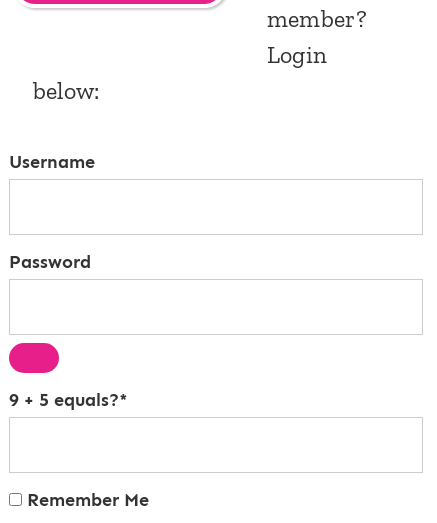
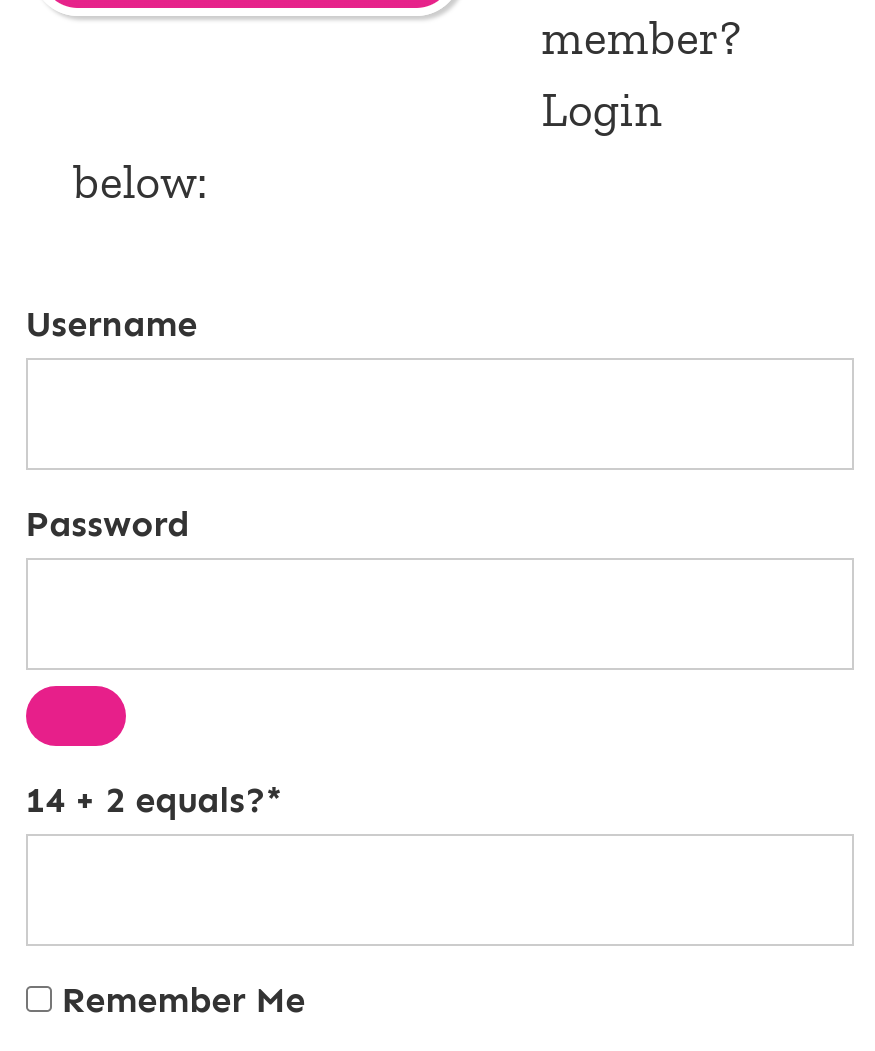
[9,389,128,411] 9 + 5 equals?* -> [25,778,283,822] 14 + 2 equals?*

